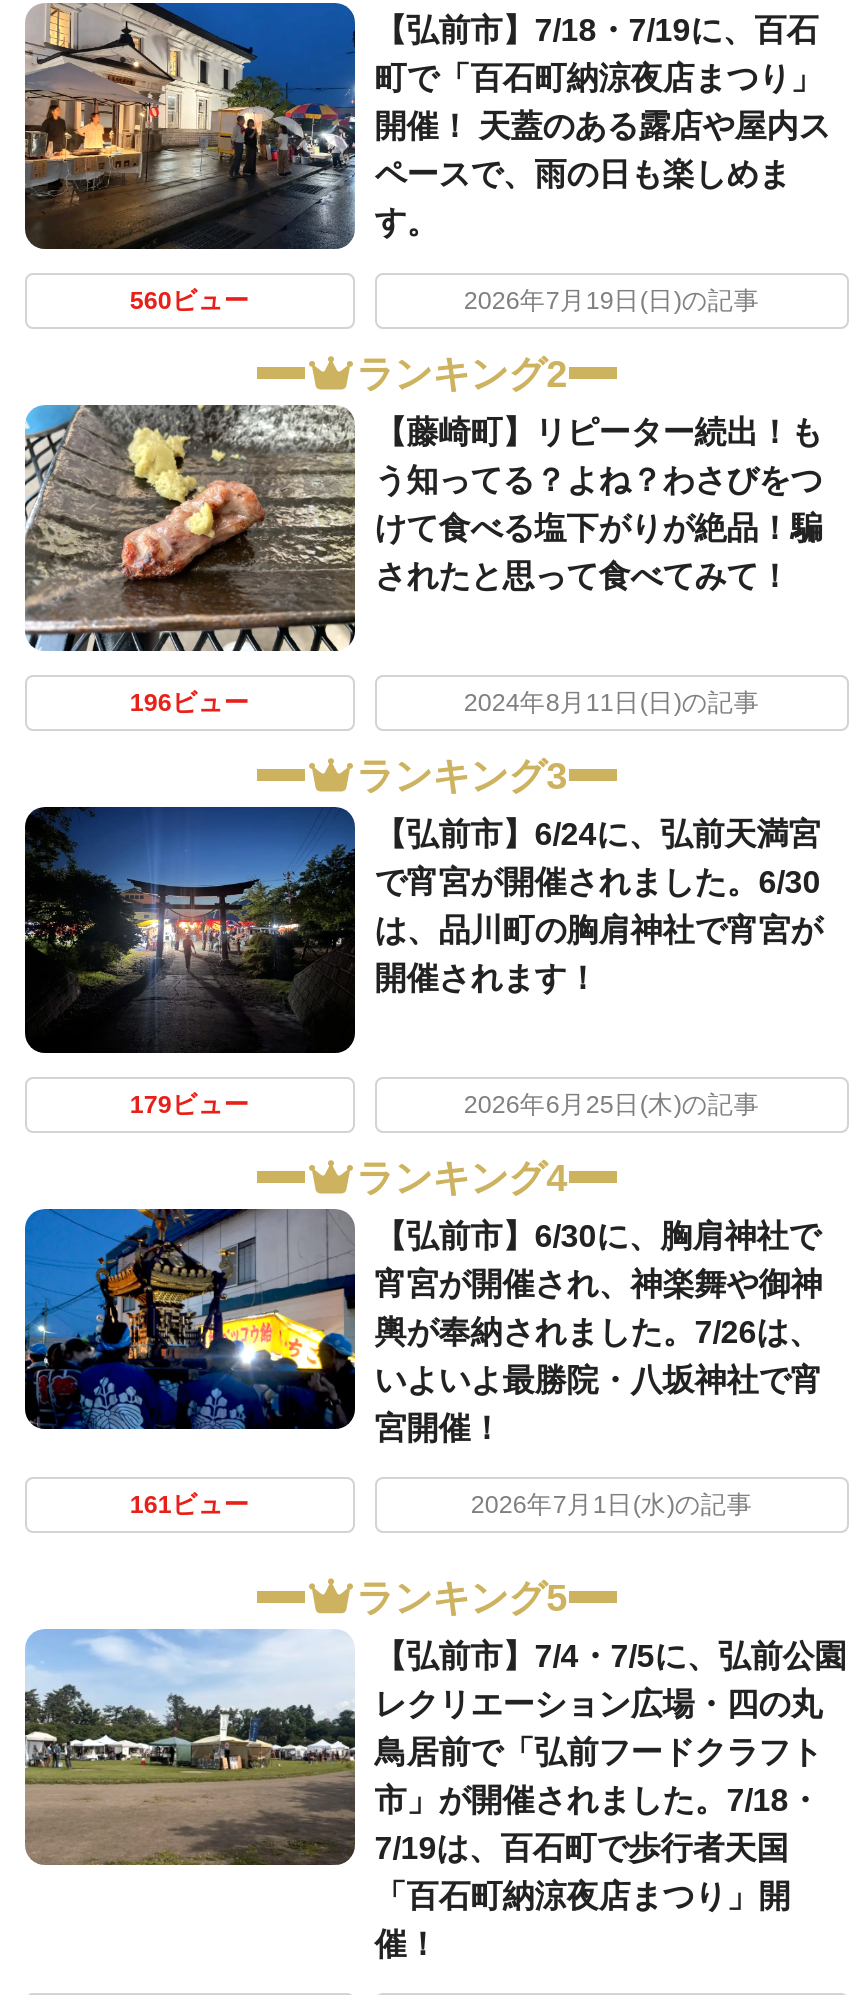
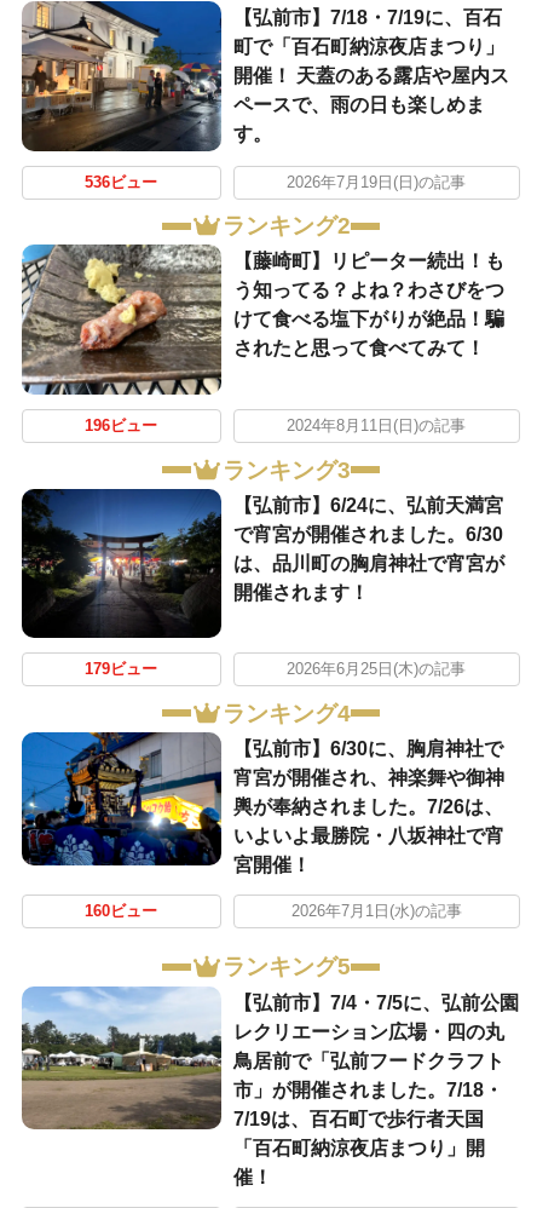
[130,287,250,315] 560ビュー -> [85,174,158,191] 536ビュー
[130,1491,250,1519] 161ビュー -> [85,903,158,920] 160ビュー

